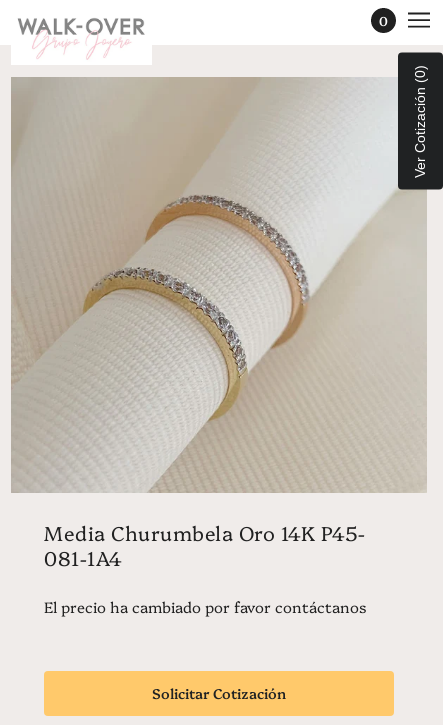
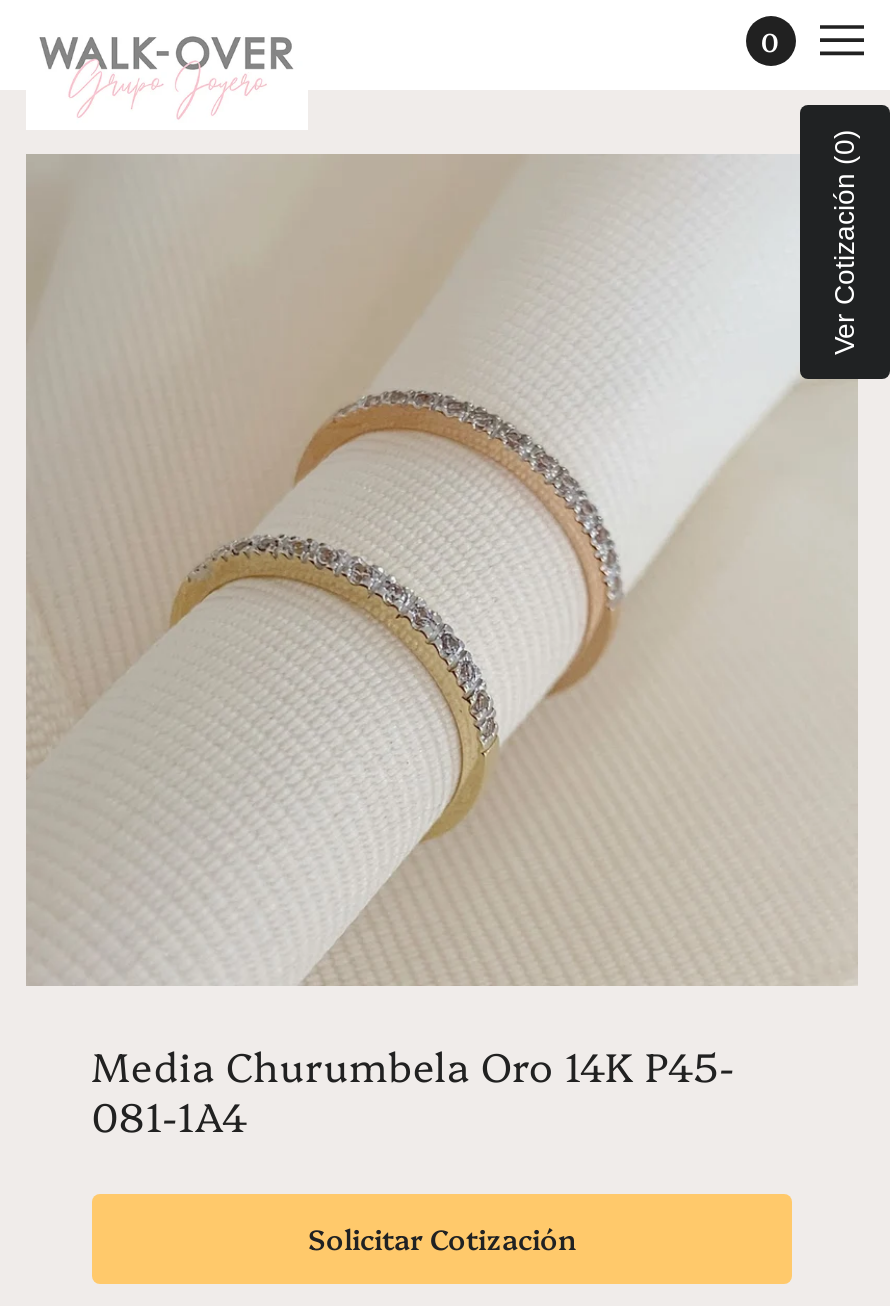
[44,596,367,617] El precio ha cambiado por favor contáctanos -> none

